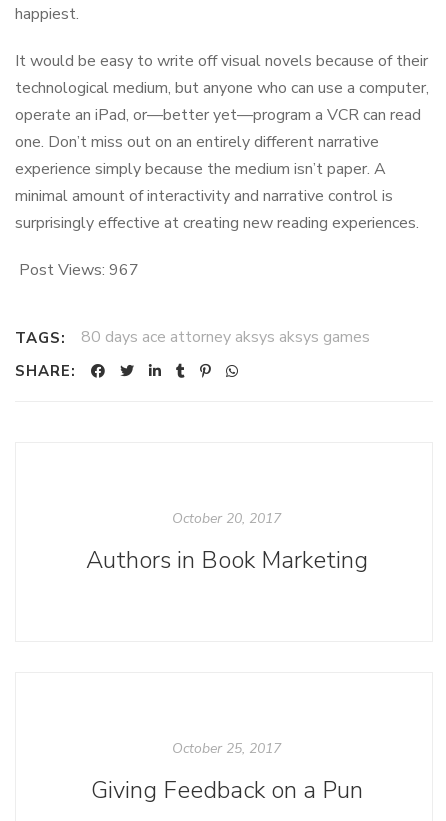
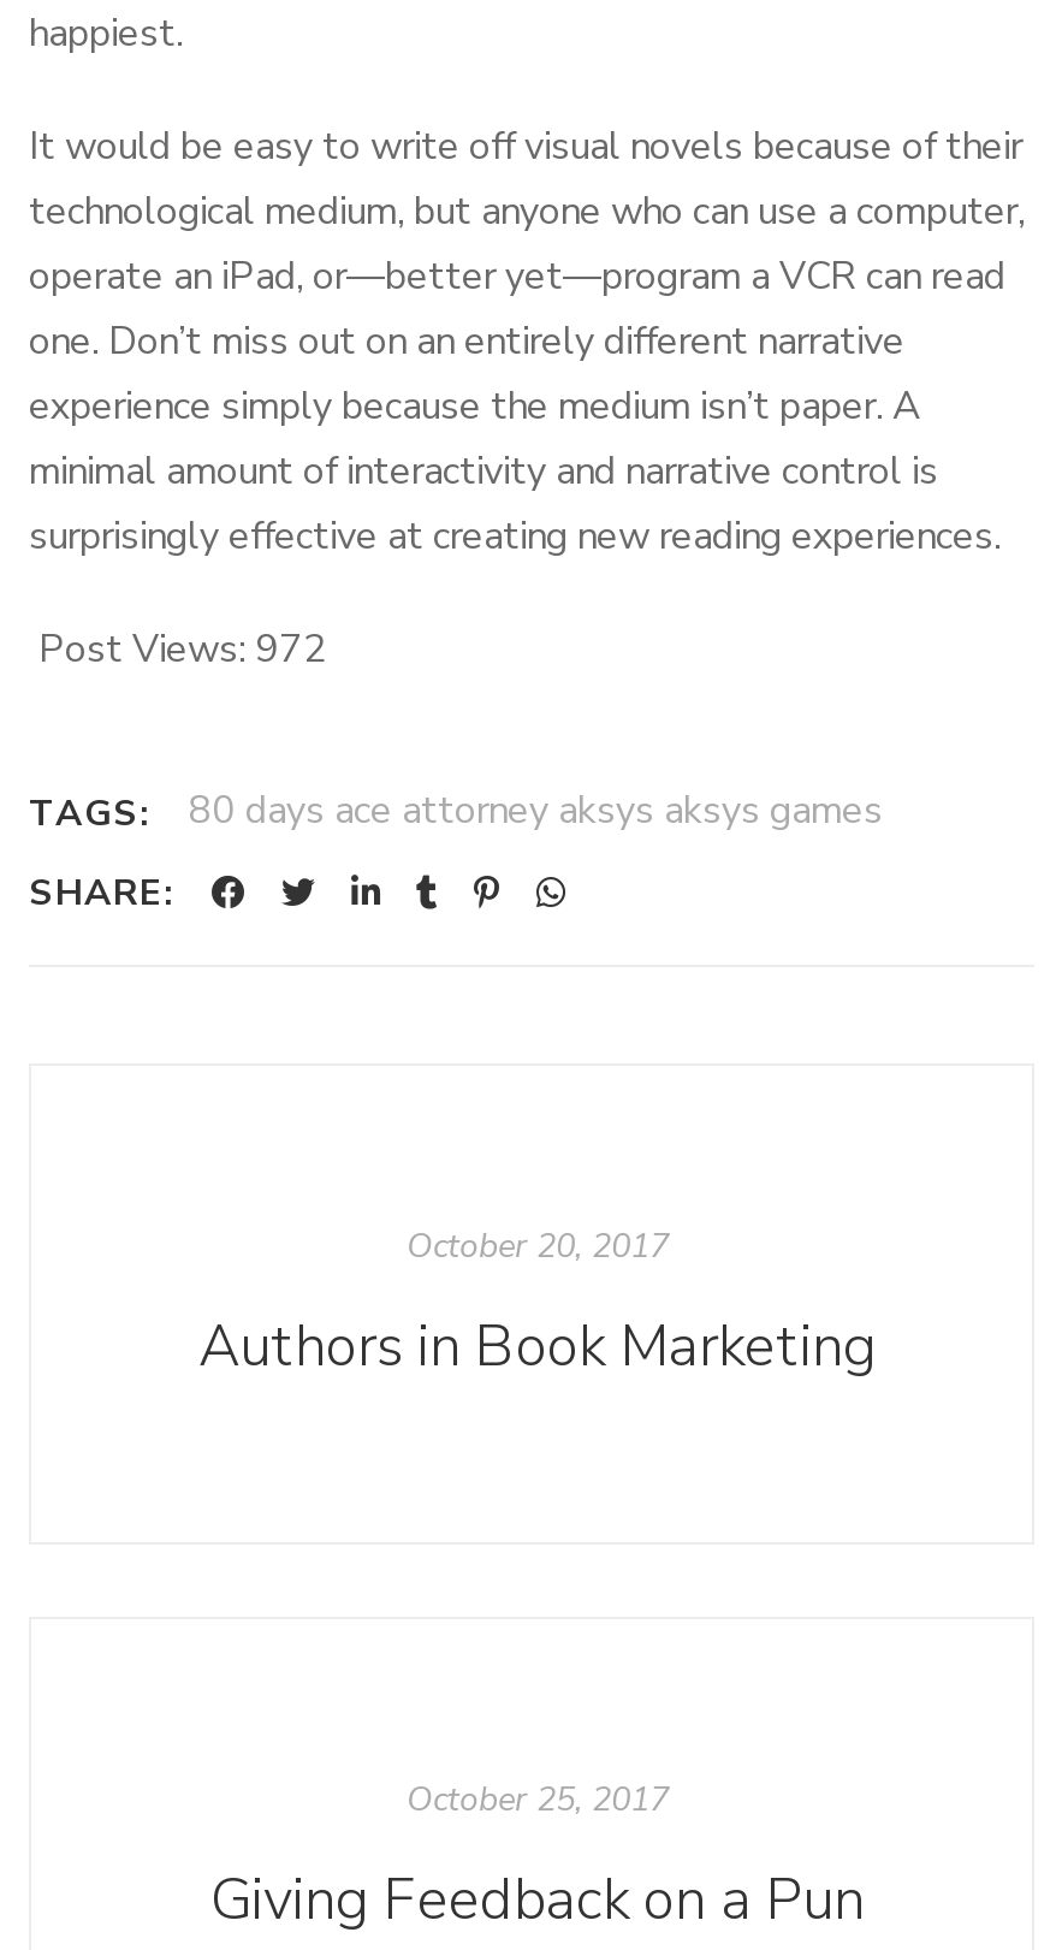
[19,259,139,281] Post Views: 967 -> [38,624,327,677] Post Views: 972

